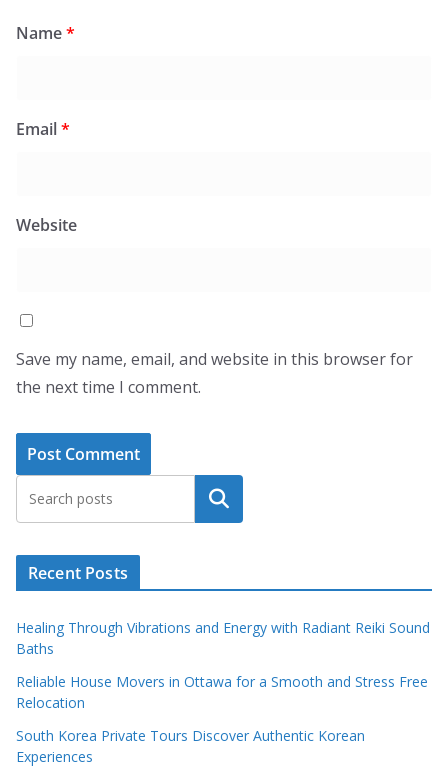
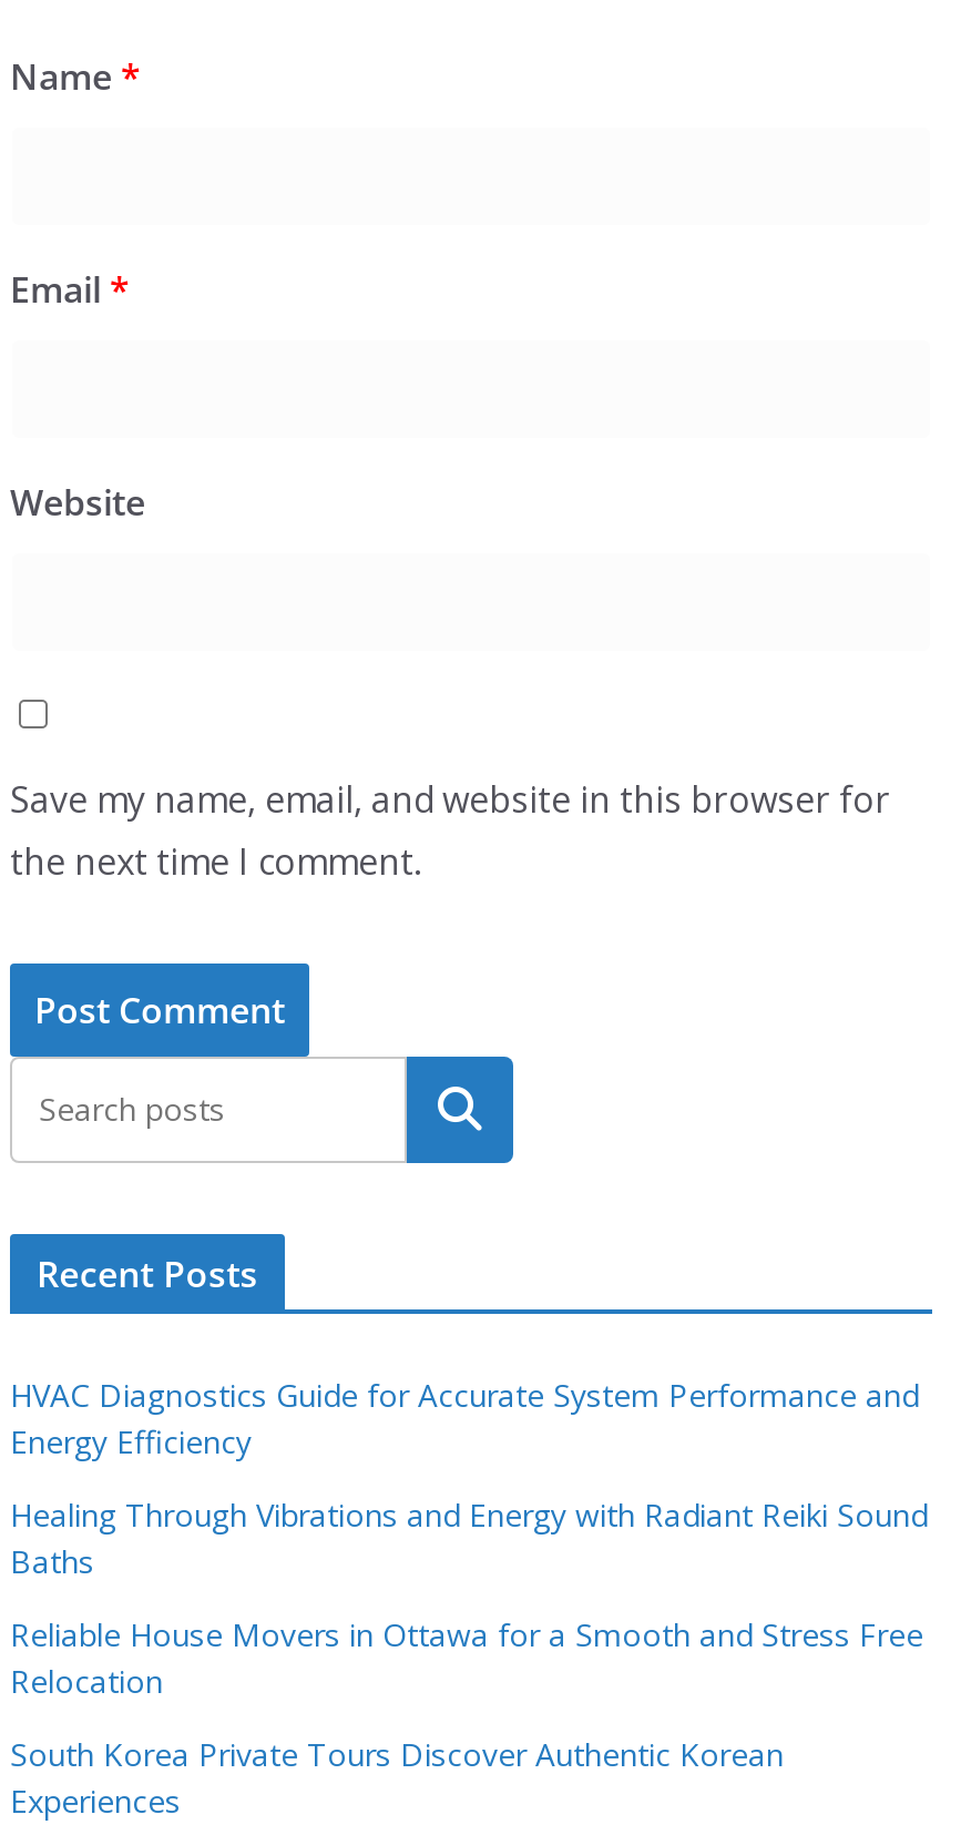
none -> [10,1374,919,1462] HVAC Diagnostics Guide for Accurate System Performance and | Energy Efficiency

